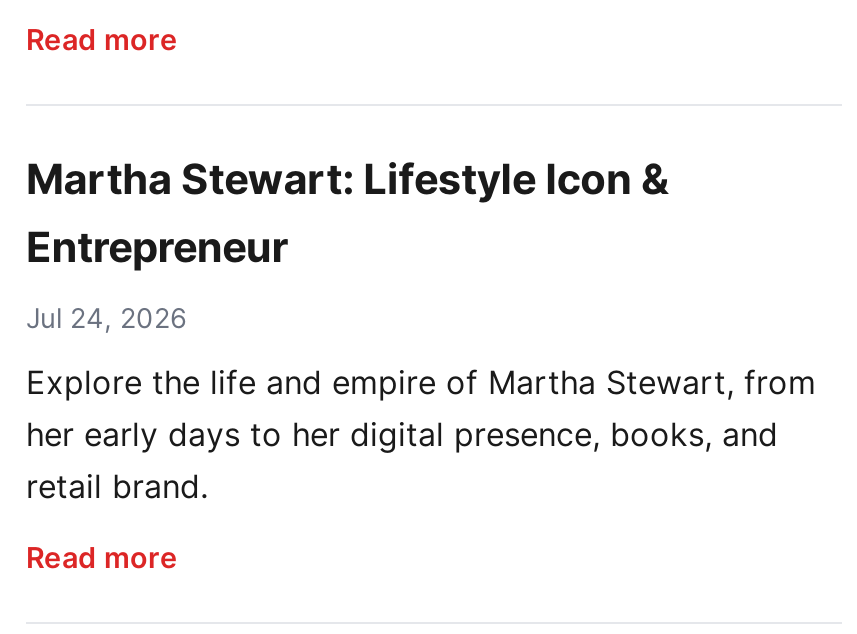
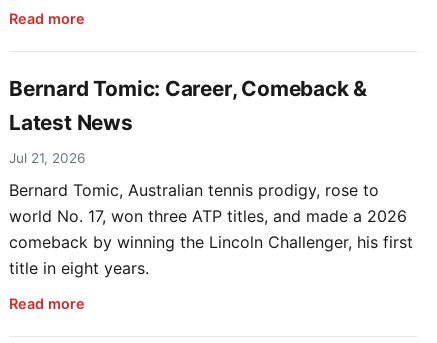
[26,154,669,272] Martha Stewart: Lifestyle Icon & | Entrepreneur -> [9,76,367,135] Bernard Tomic: Career, Comeback & | Latest News
[26,301,186,333] Jul 24, 2026 -> [9,150,85,166] Jul 21, 2026
[26,361,816,505] Explore the life and empire of Martha Stewart, from | her early days to her digital presence, books, and | retail brand. -> [9,180,413,278] Bernard Tomic, Australian tennis prodigy, rose to | world No. 17, won three ATP titles, and made a 2026 | comeback by winning the Lincoln Challenger, his first | title in eight years.

